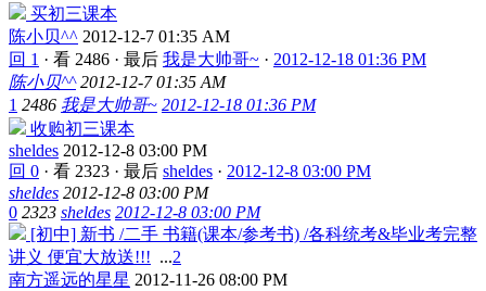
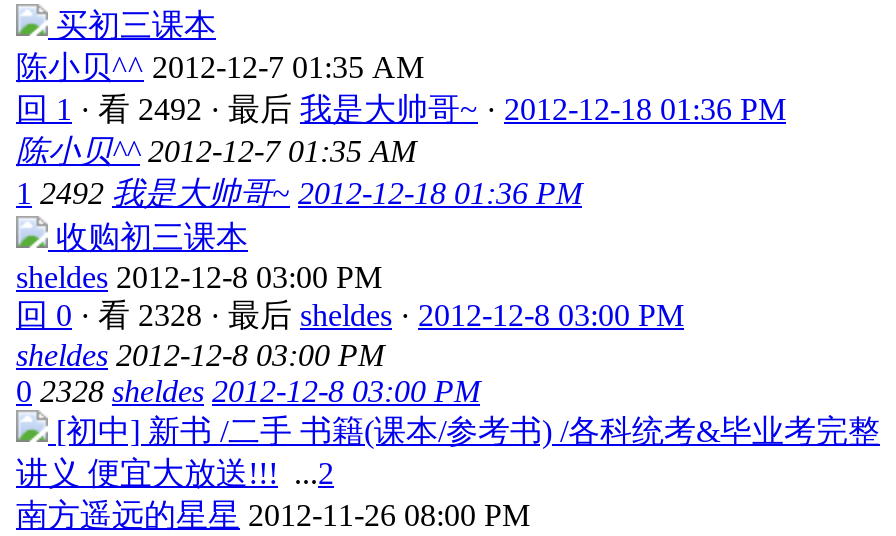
[9,50,426,68] 回 1 · 看 2486 · 最后我是大帅哥~ · 2012-12-18 01:36 PM -> [16,92,786,126] 回 1 · 看 2492 · 最后我是大帅哥~ · 2012-12-18 01:36 PM
[9,95,316,114] 1 2486 我是大帅哥~ 2012-12-18 01:36 PM -> [16,176,582,210] 1 2492 我是大帅哥~ 2012-12-18 01:36 PM
[9,162,371,180] 回 0 · 看 2323 · 最后sheldes · 2012-12-8 03:00 PM -> [16,298,684,332] 回 0 · 看 2328 · 最后sheldes · 2012-12-8 03:00 PM
[9,203,260,221] 0 2323 sheldes 2012-12-8 03:00 PM -> [16,374,480,408] 0 2328 sheldes 2012-12-8 03:00 PM

